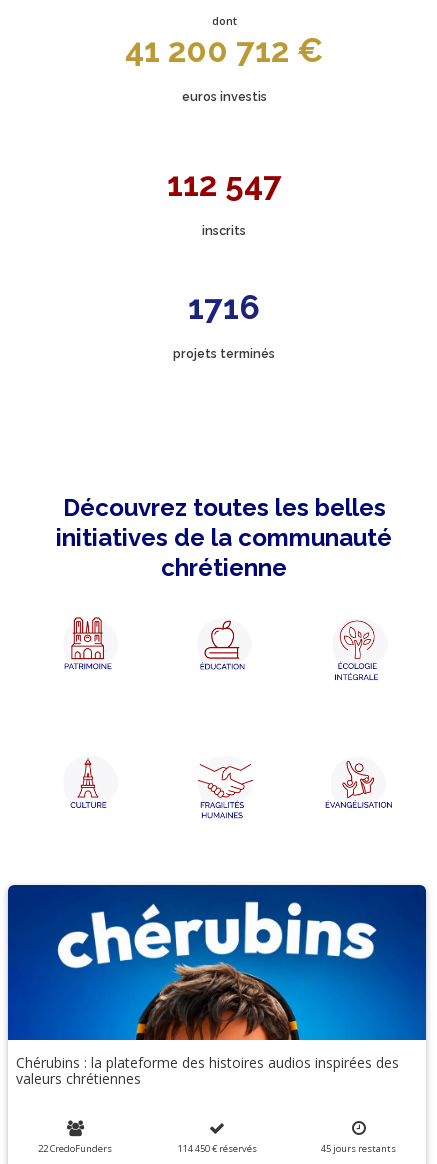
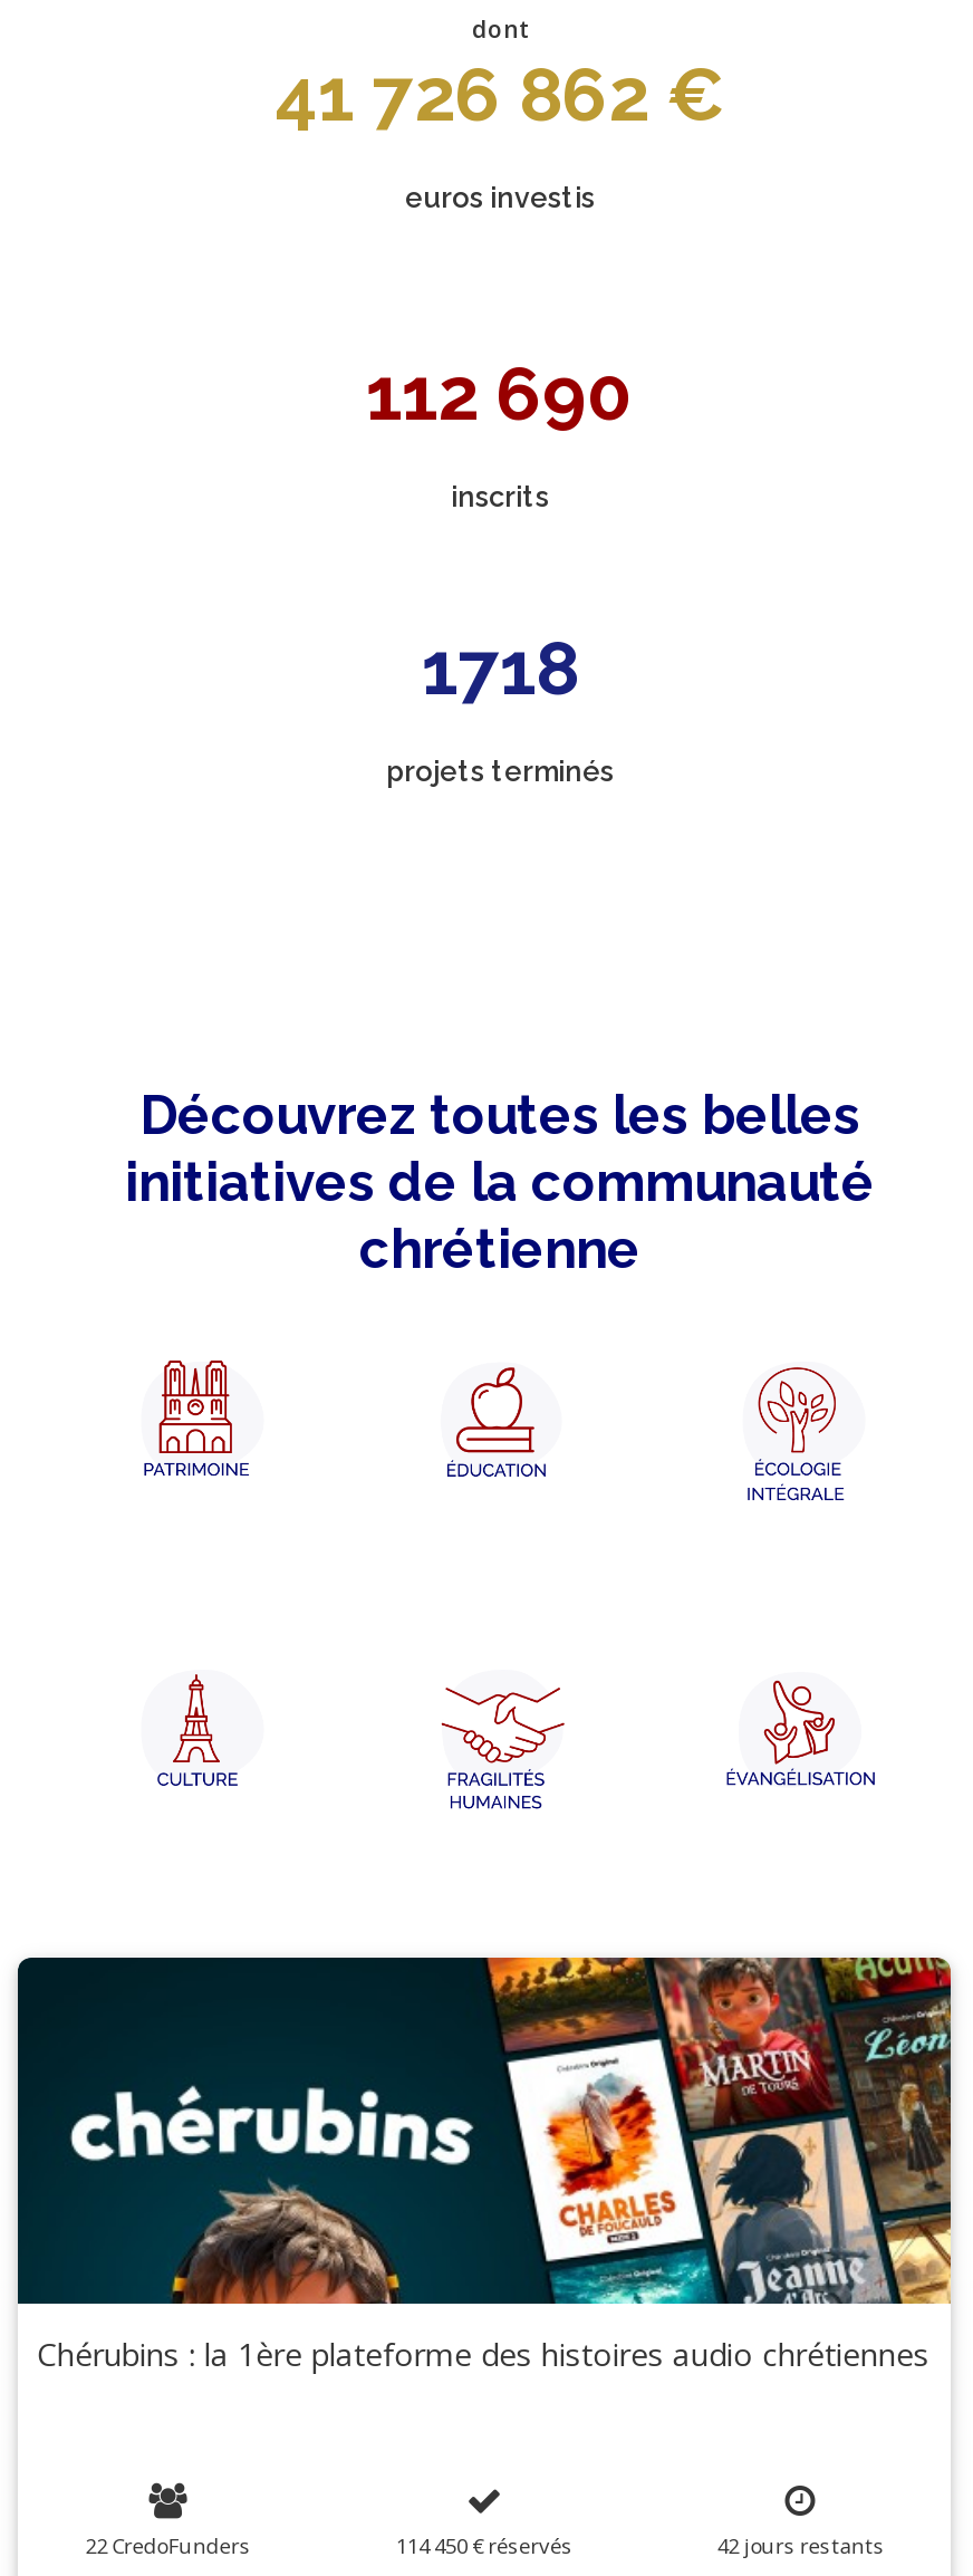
[125,31,323,70] 41 200 712 € -> [276,52,724,139] 41 726 862 €
[166,165,281,204] 112 547 -> [366,350,634,437] 112 690
[188,288,260,327] 1716 -> [422,626,578,713] 1718
[7,884,427,1088] [image] | Chérubins : la plateforme des histoires audios inspirées des | valeurs chrétiennes -> [16,1955,953,2374] [image] | Chérubins : la 1ère plateforme des histoires audio chrétiennes
[321,1142,396,1155] 45 jours restants -> [717,2530,884,2559] 42 jours restants

